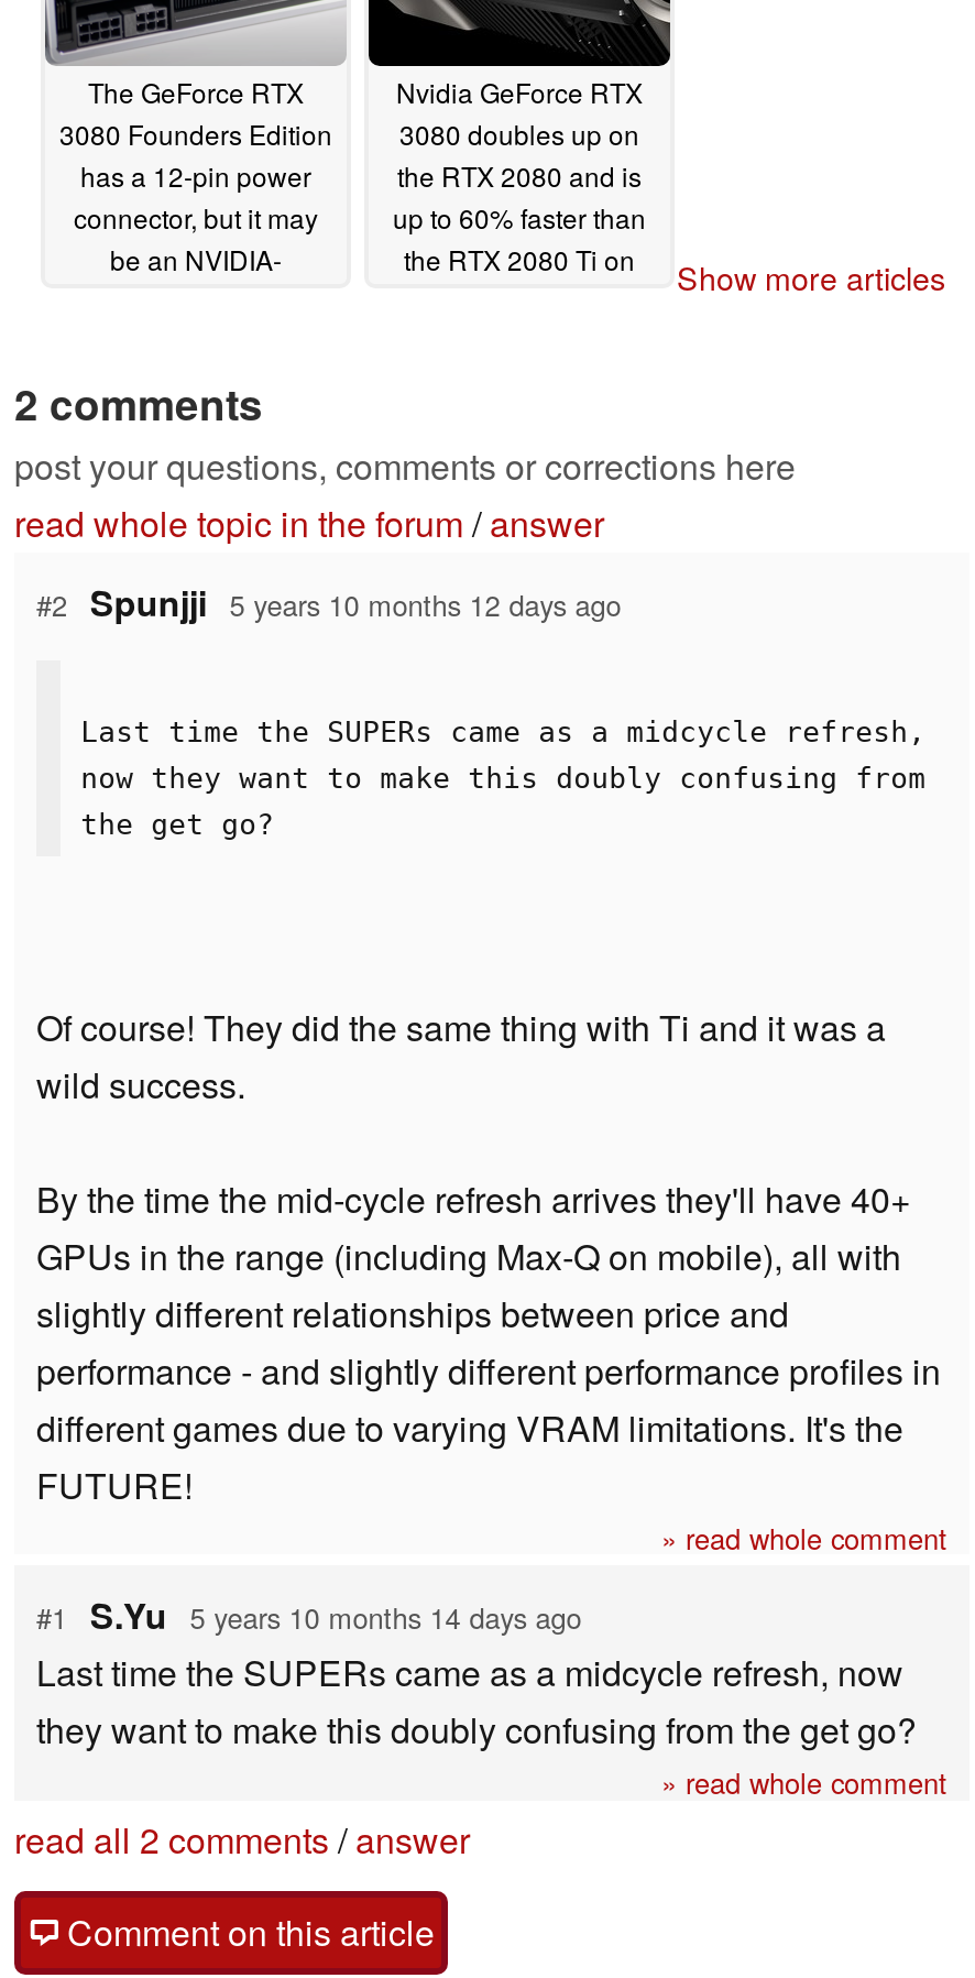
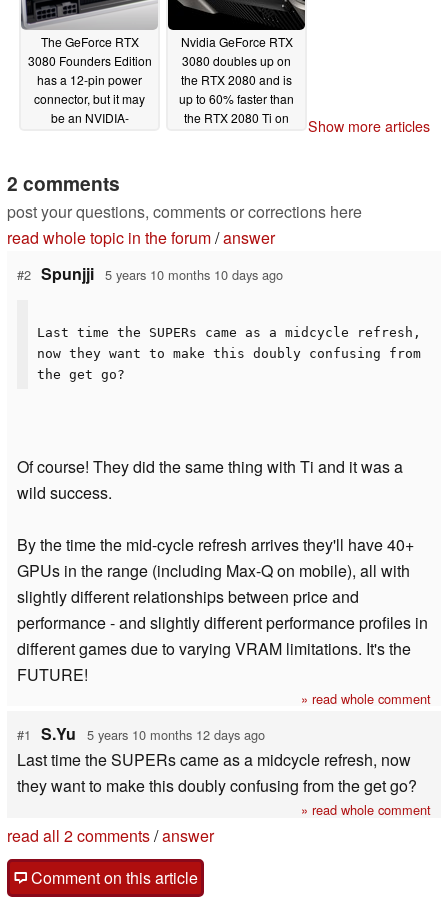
[36,577,621,627] #2 Spunjji 5 years 10 months 12 days ago -> [17,262,283,285] #2 Spunjji 5 years 10 months 10 days ago
[36,1590,582,1641] #1 S.Yu 5 years 10 months 14 days ago -> [17,722,265,745] #1 S.Yu 5 years 10 months 12 days ago

